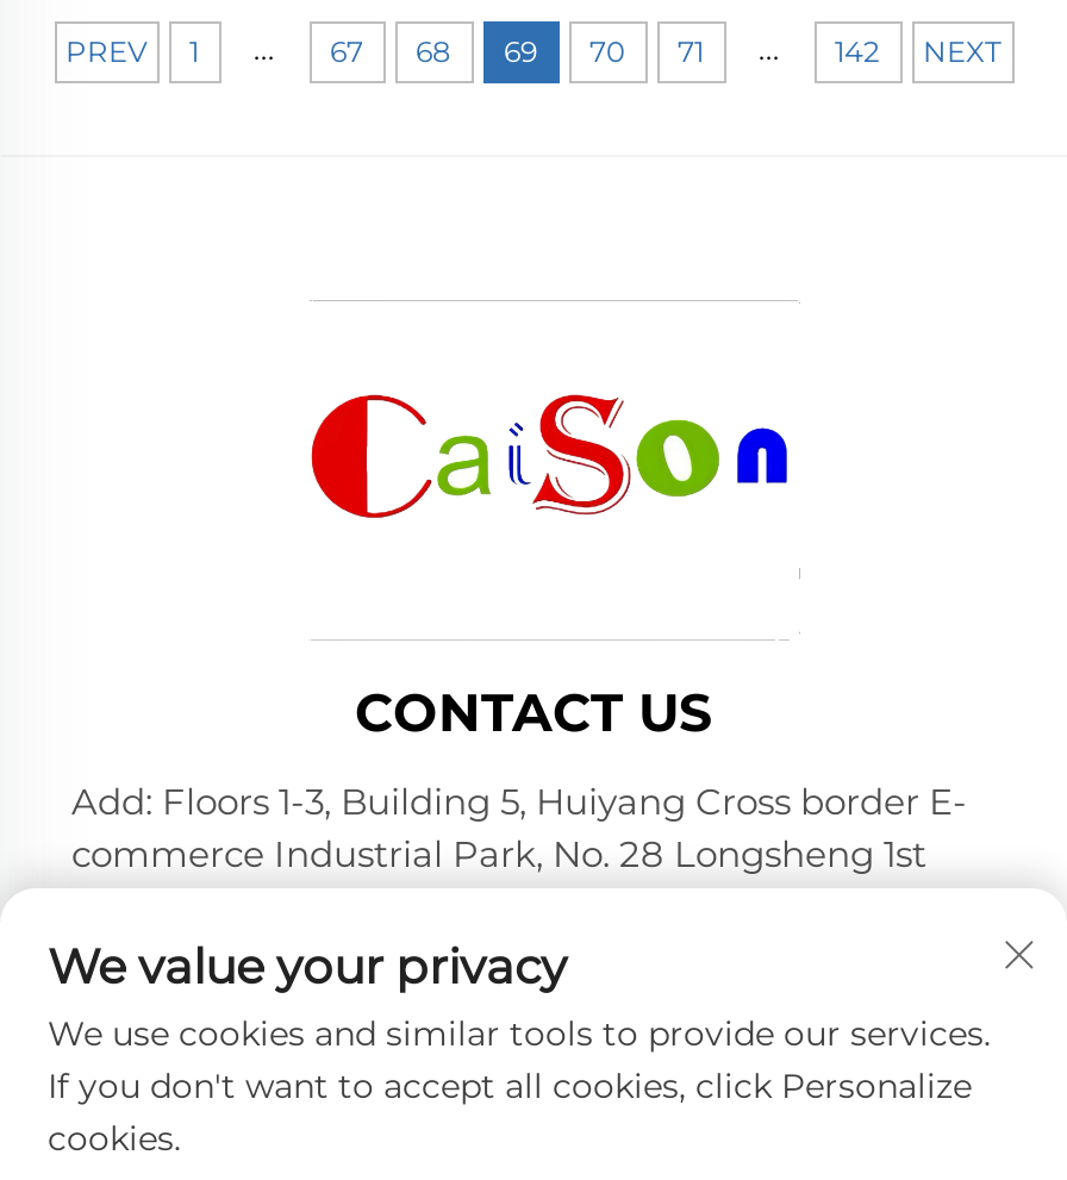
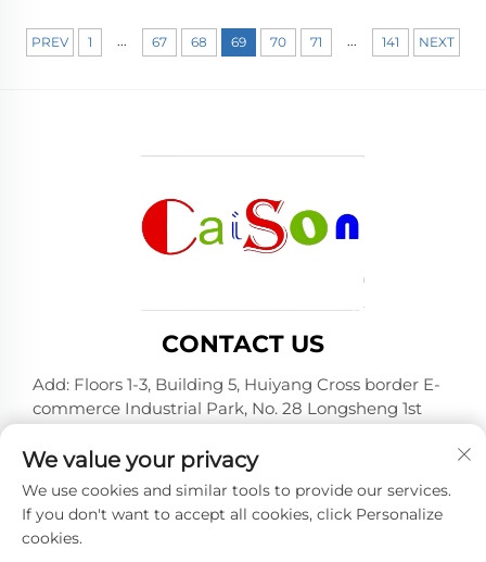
[835,33,880,69] 142 -> [382,34,399,50] 141

